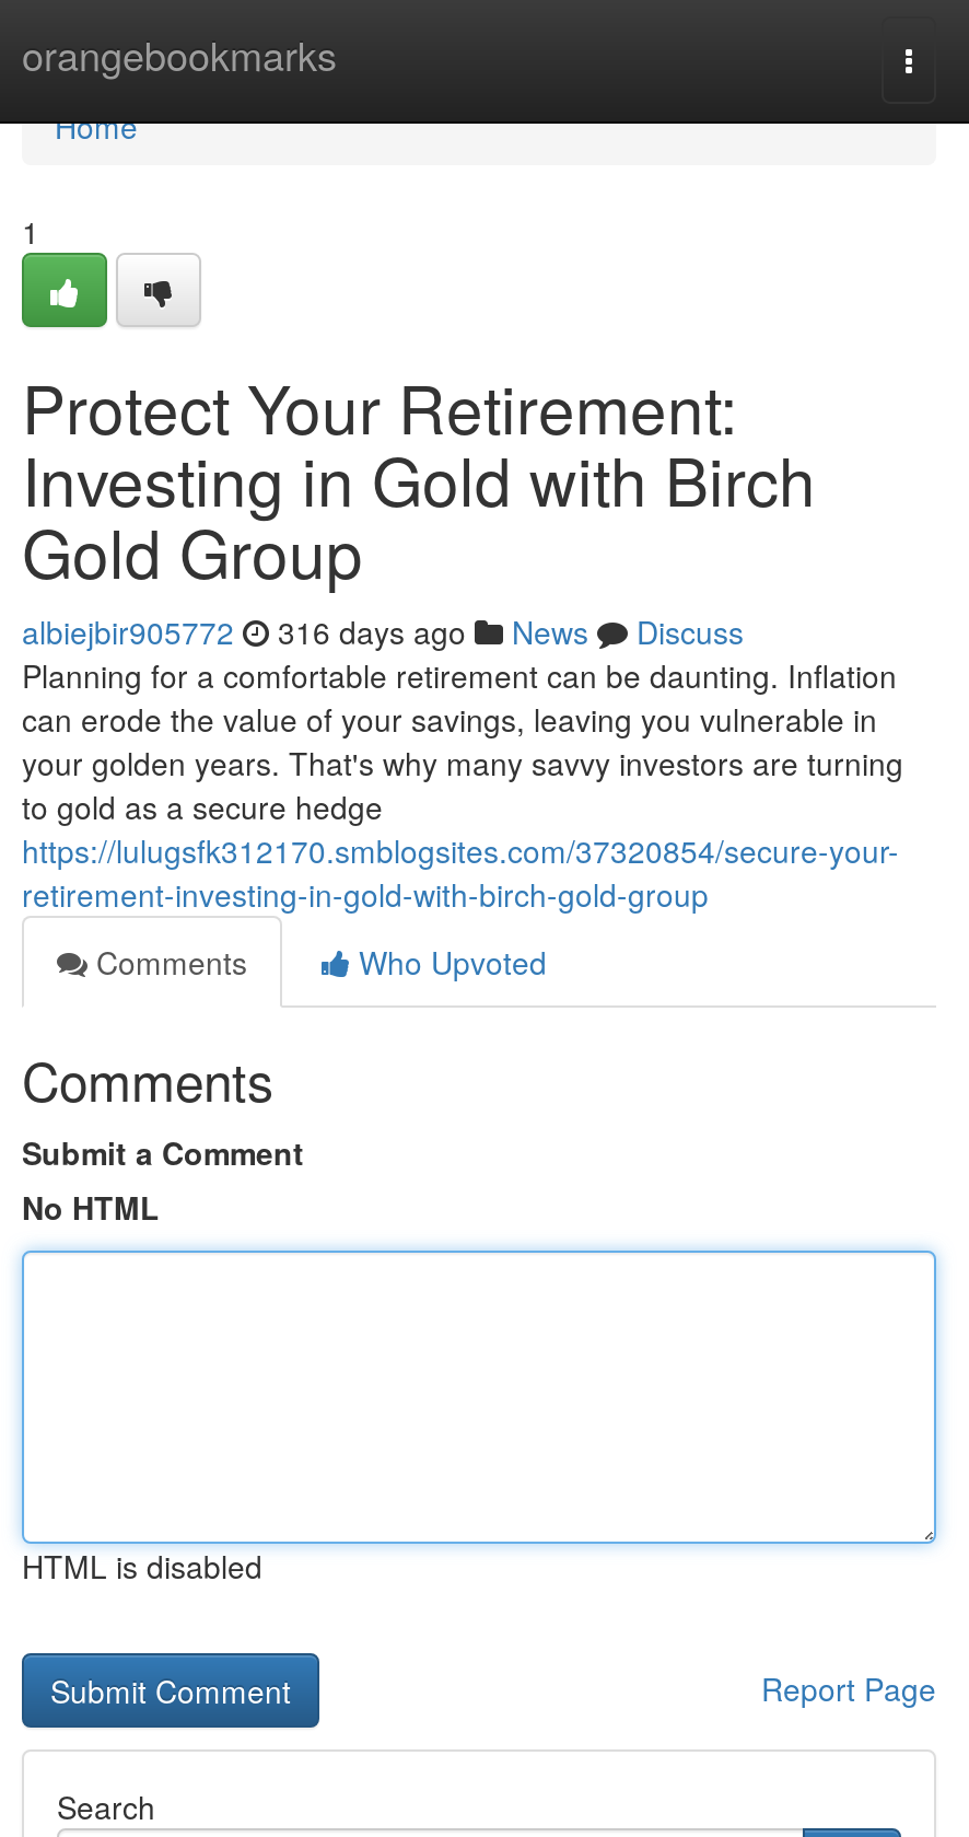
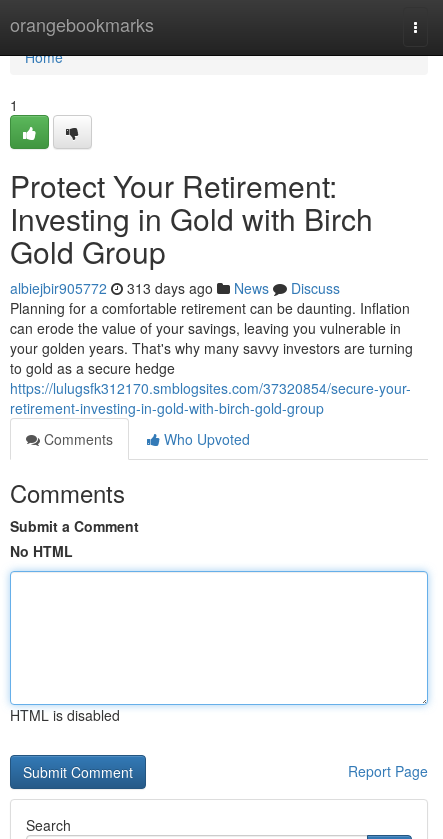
[22,609,744,653] albiejbir905772 316 days ago News Discuss -> [10,278,340,298] albiejbir905772 313 days ago News Discuss

